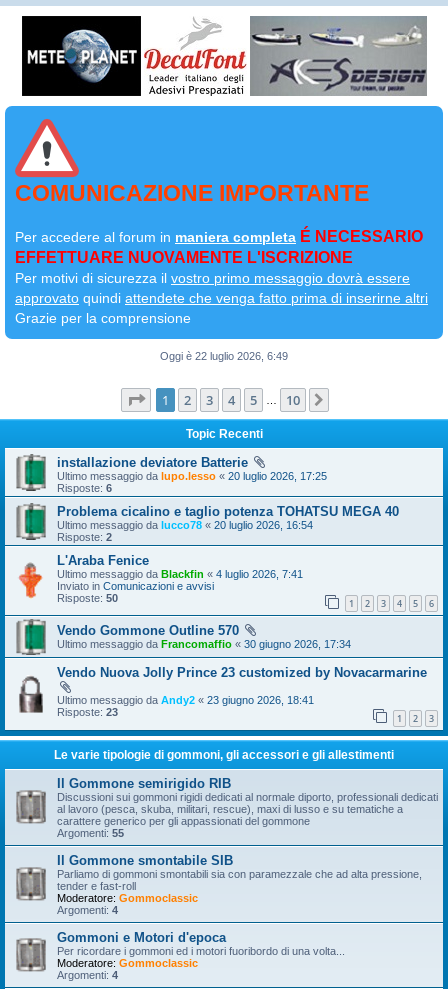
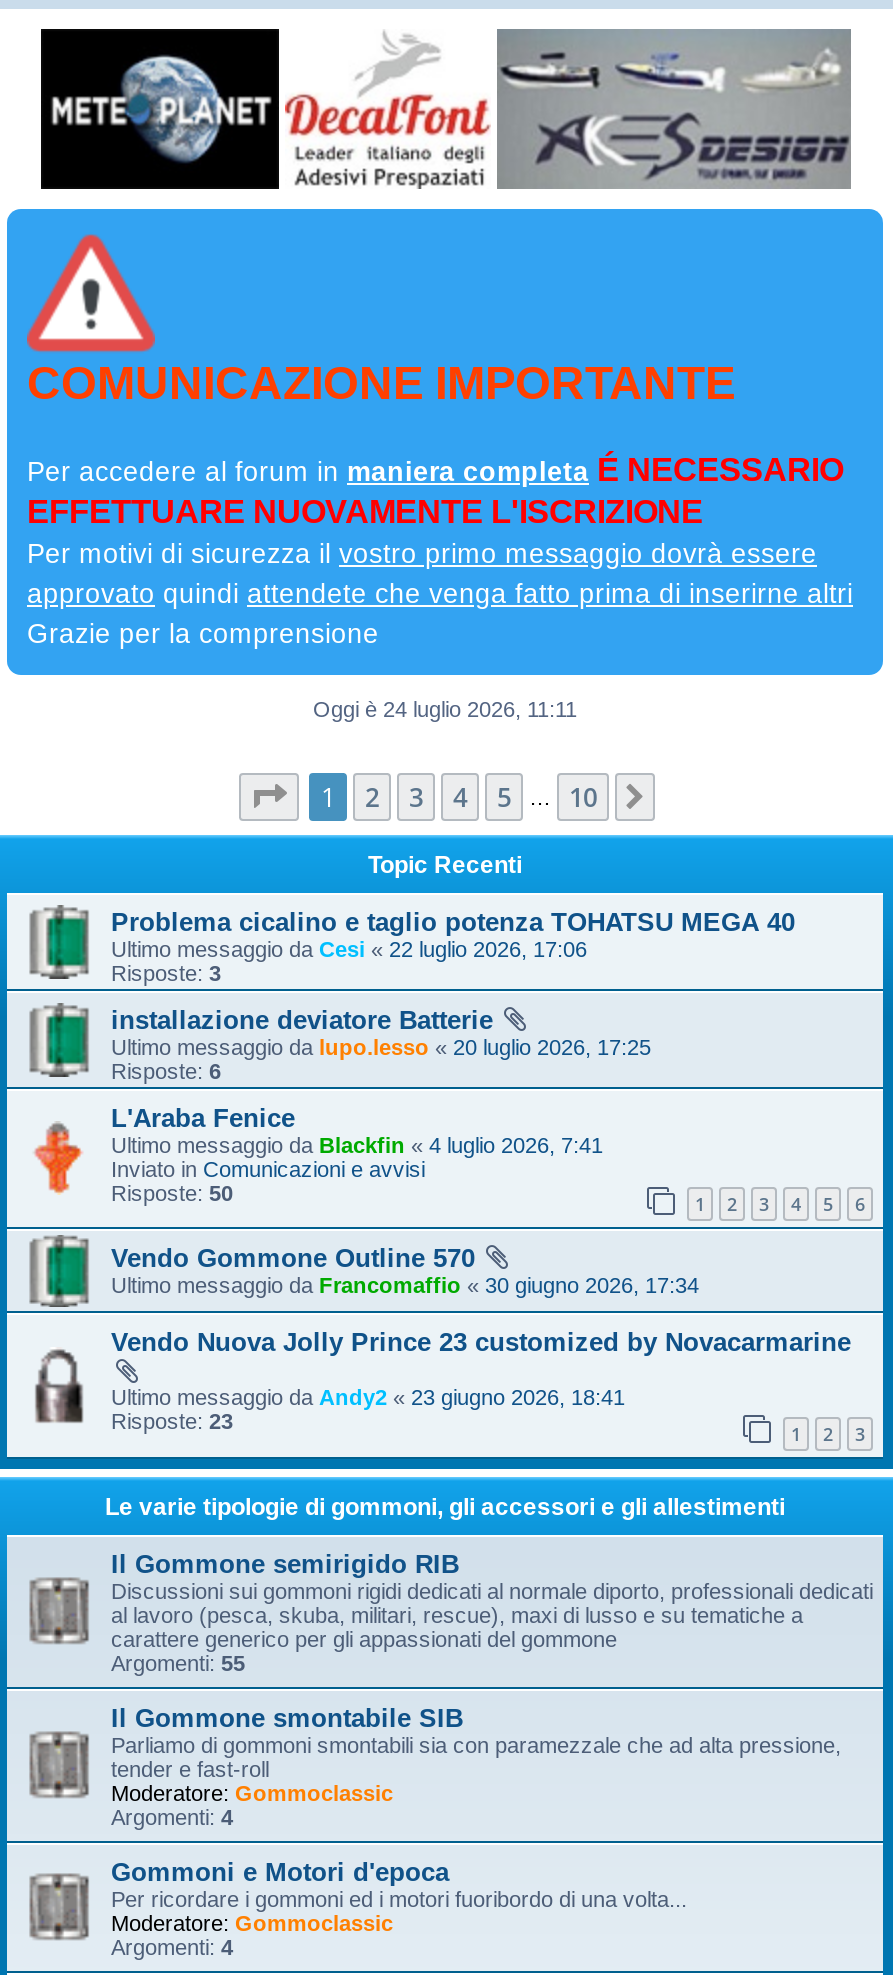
[160,350,288,362] Oggi è 22 luglio 2026, 6:49 -> [313,697,577,721] Oggi è 24 luglio 2026, 11:11
none -> [111,936,587,984] Ultimo messaggio da Cesi «22 luglio 2026, 17:06 | Risposte: 3
moved [57,454,327,493] -> [111,1004,651,1082]: installazione deviatore Batterie | Ultimo messaggio da lupo.lesso «20 luglio 2026, 17:25 | Risposte: 6
moved [57,503,399,518] -> [111,906,795,936]: Problema cicalino e taglio potenza TOHATSU MEGA 40
[57,518,313,542] Ultimo messaggio da lucco78«20 luglio 2026, 16:54 | Risposte: 2 -> none

